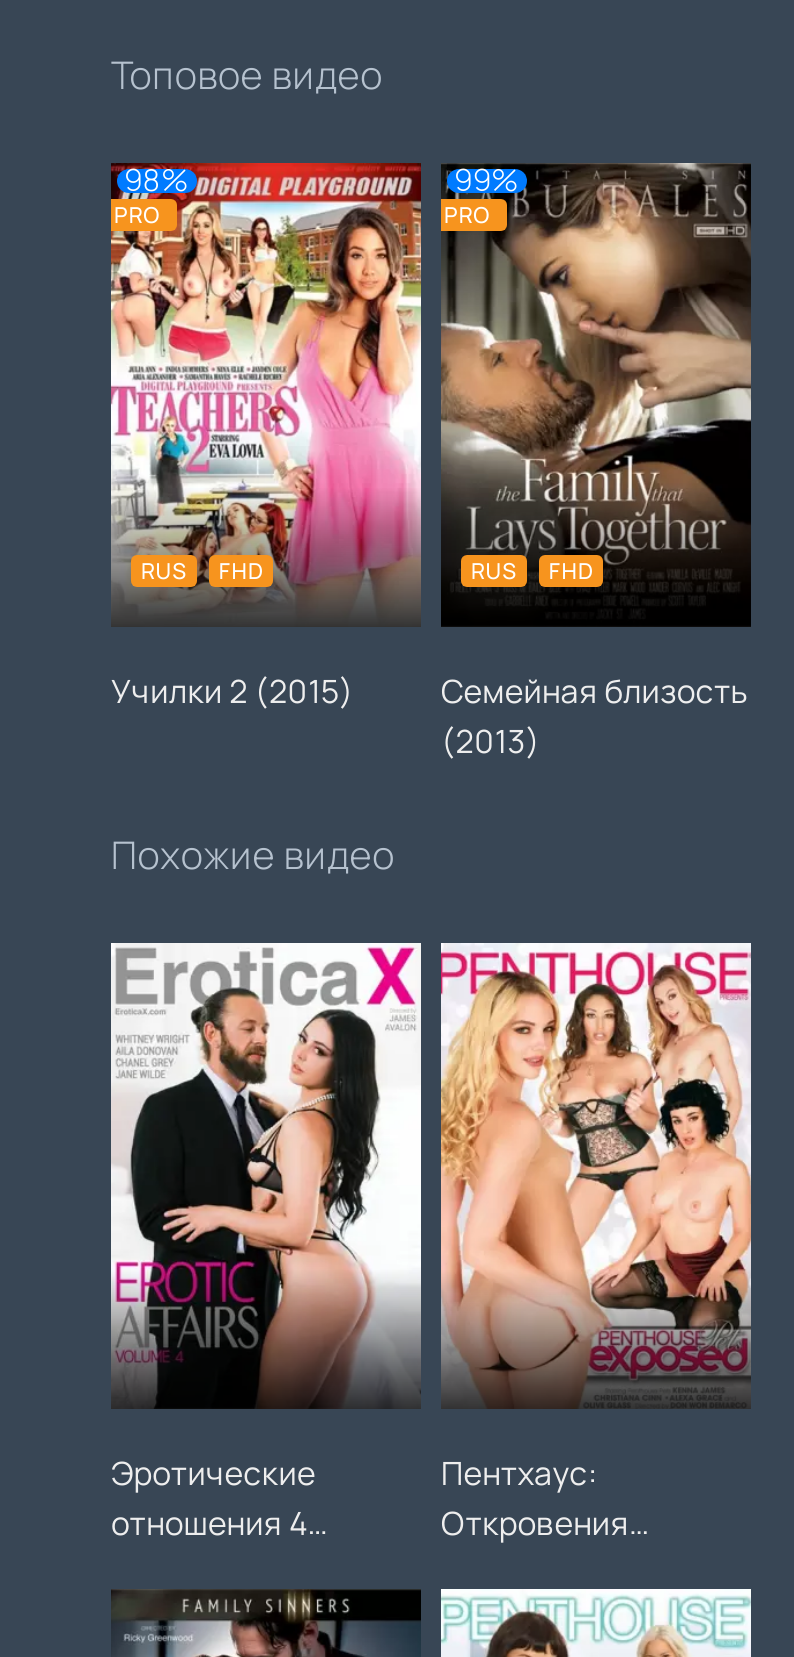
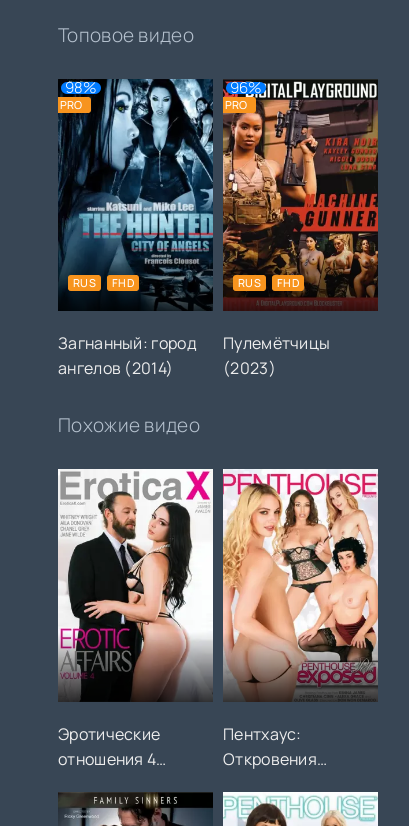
[109,158,520,625] [image] | 99% -> [57,76,262,311] [image] | 96%
[439,161,753,763] [image] | Семейная близость | (2013) -> [222,79,379,379] [image] | Пулемётчицы | (2023)
[111,669,354,713] Училки 2 (2015) -> [58,332,197,379] Загнанный: город | ангелов (2014)

